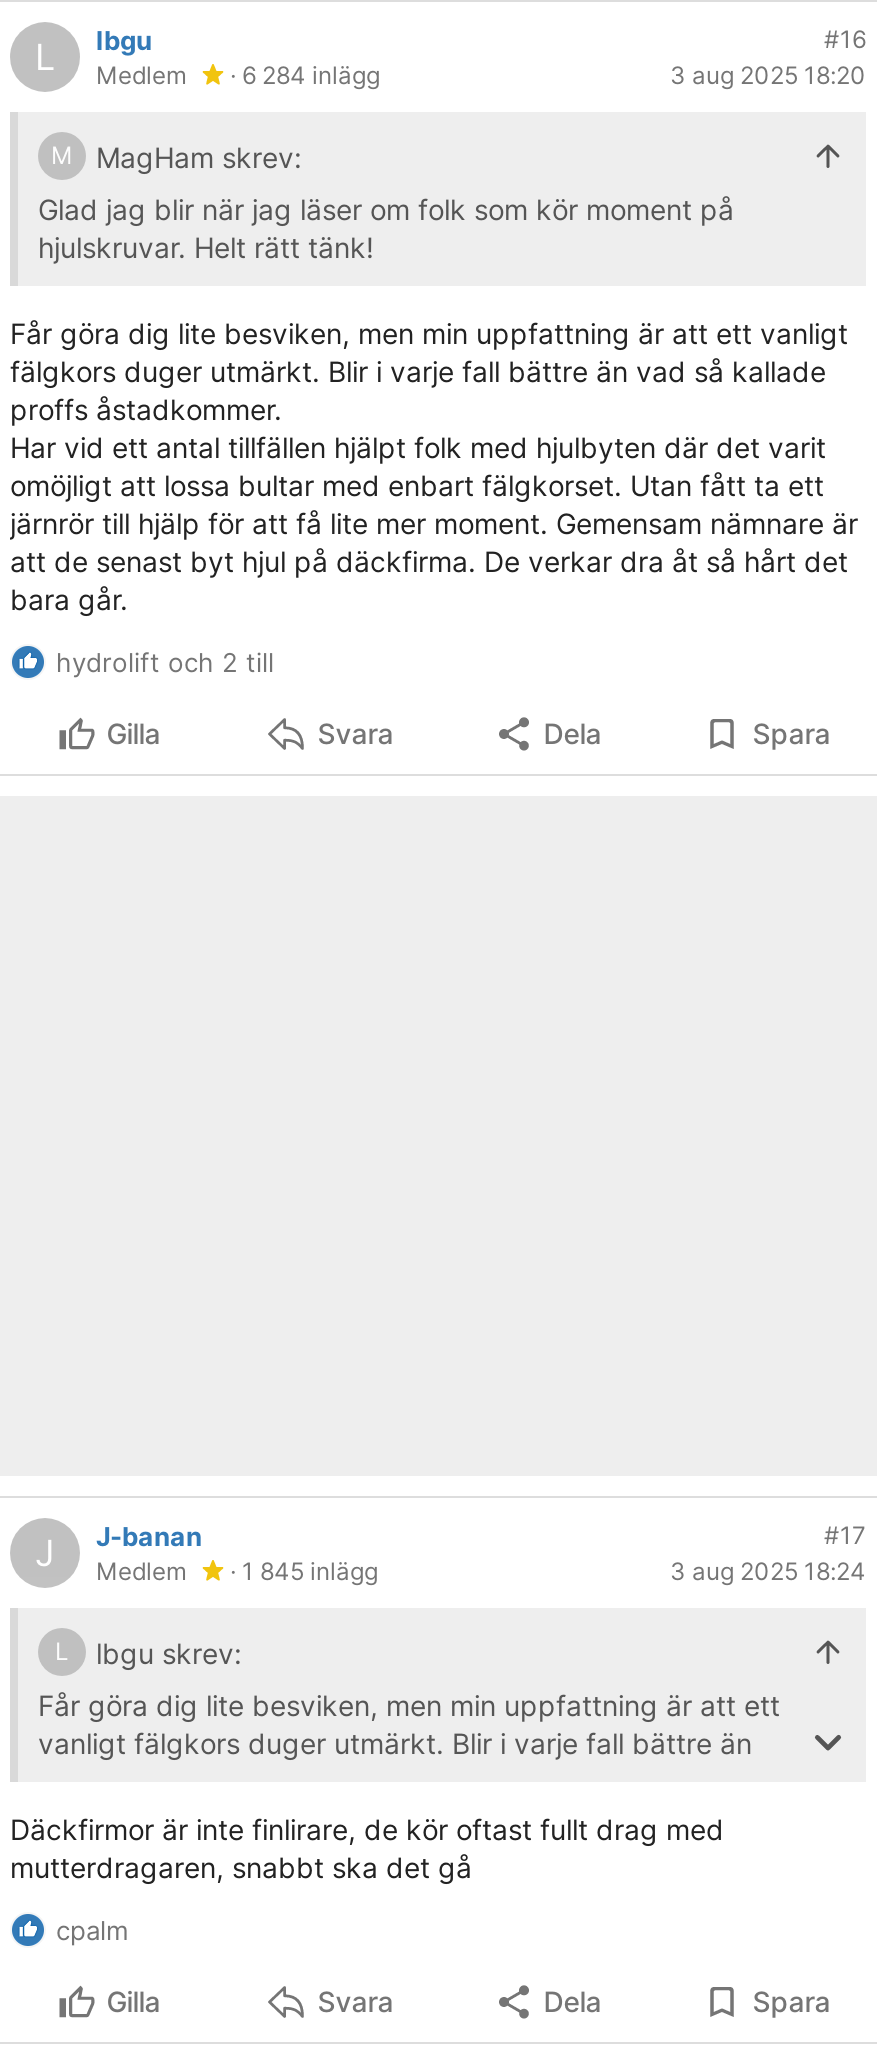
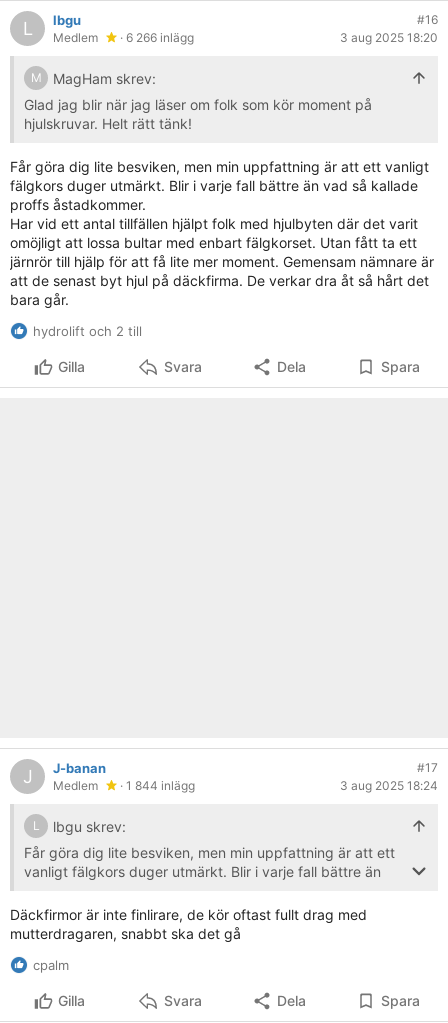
[35,24,380,90] L Medlem lbgu · 6 284 inlägg -> [22,12,194,45] L Medlem lbgu · 6 266 inlägg
[35,1520,378,1586] J Medlem J-banan · 1 845 inlägg -> [22,760,195,793] J Medlem J-banan · 1 844 inlägg

